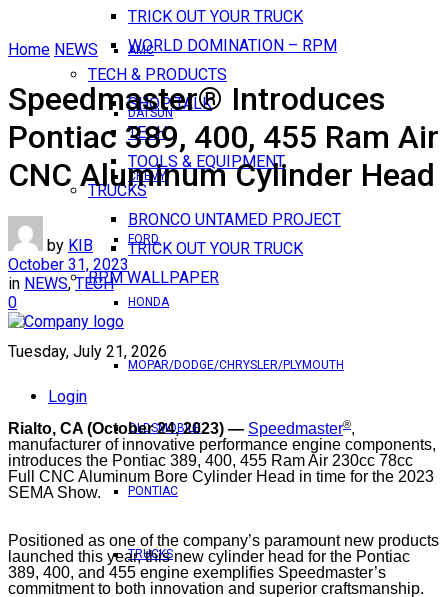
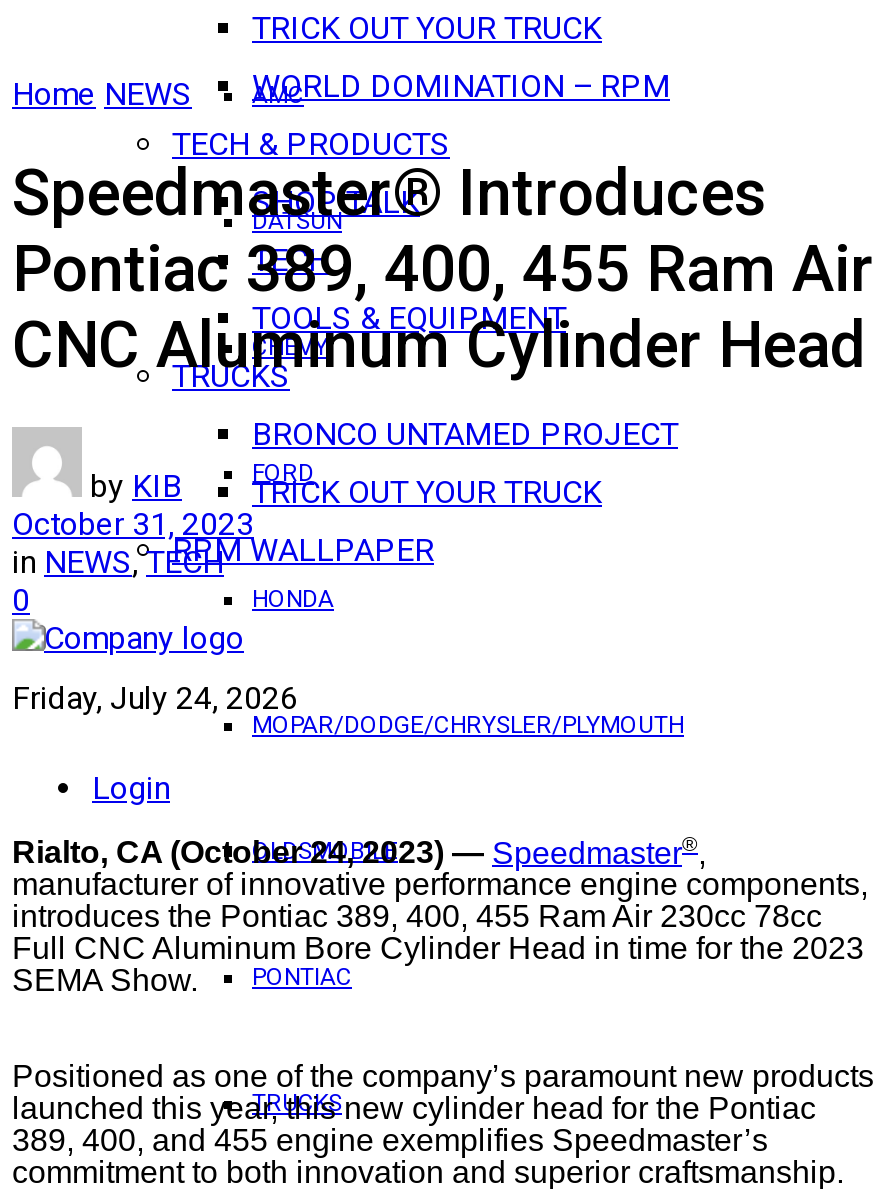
[8,342,167,361] Tuesday, July 21, 2026 -> [12,679,298,717] Friday, July 24, 2026

